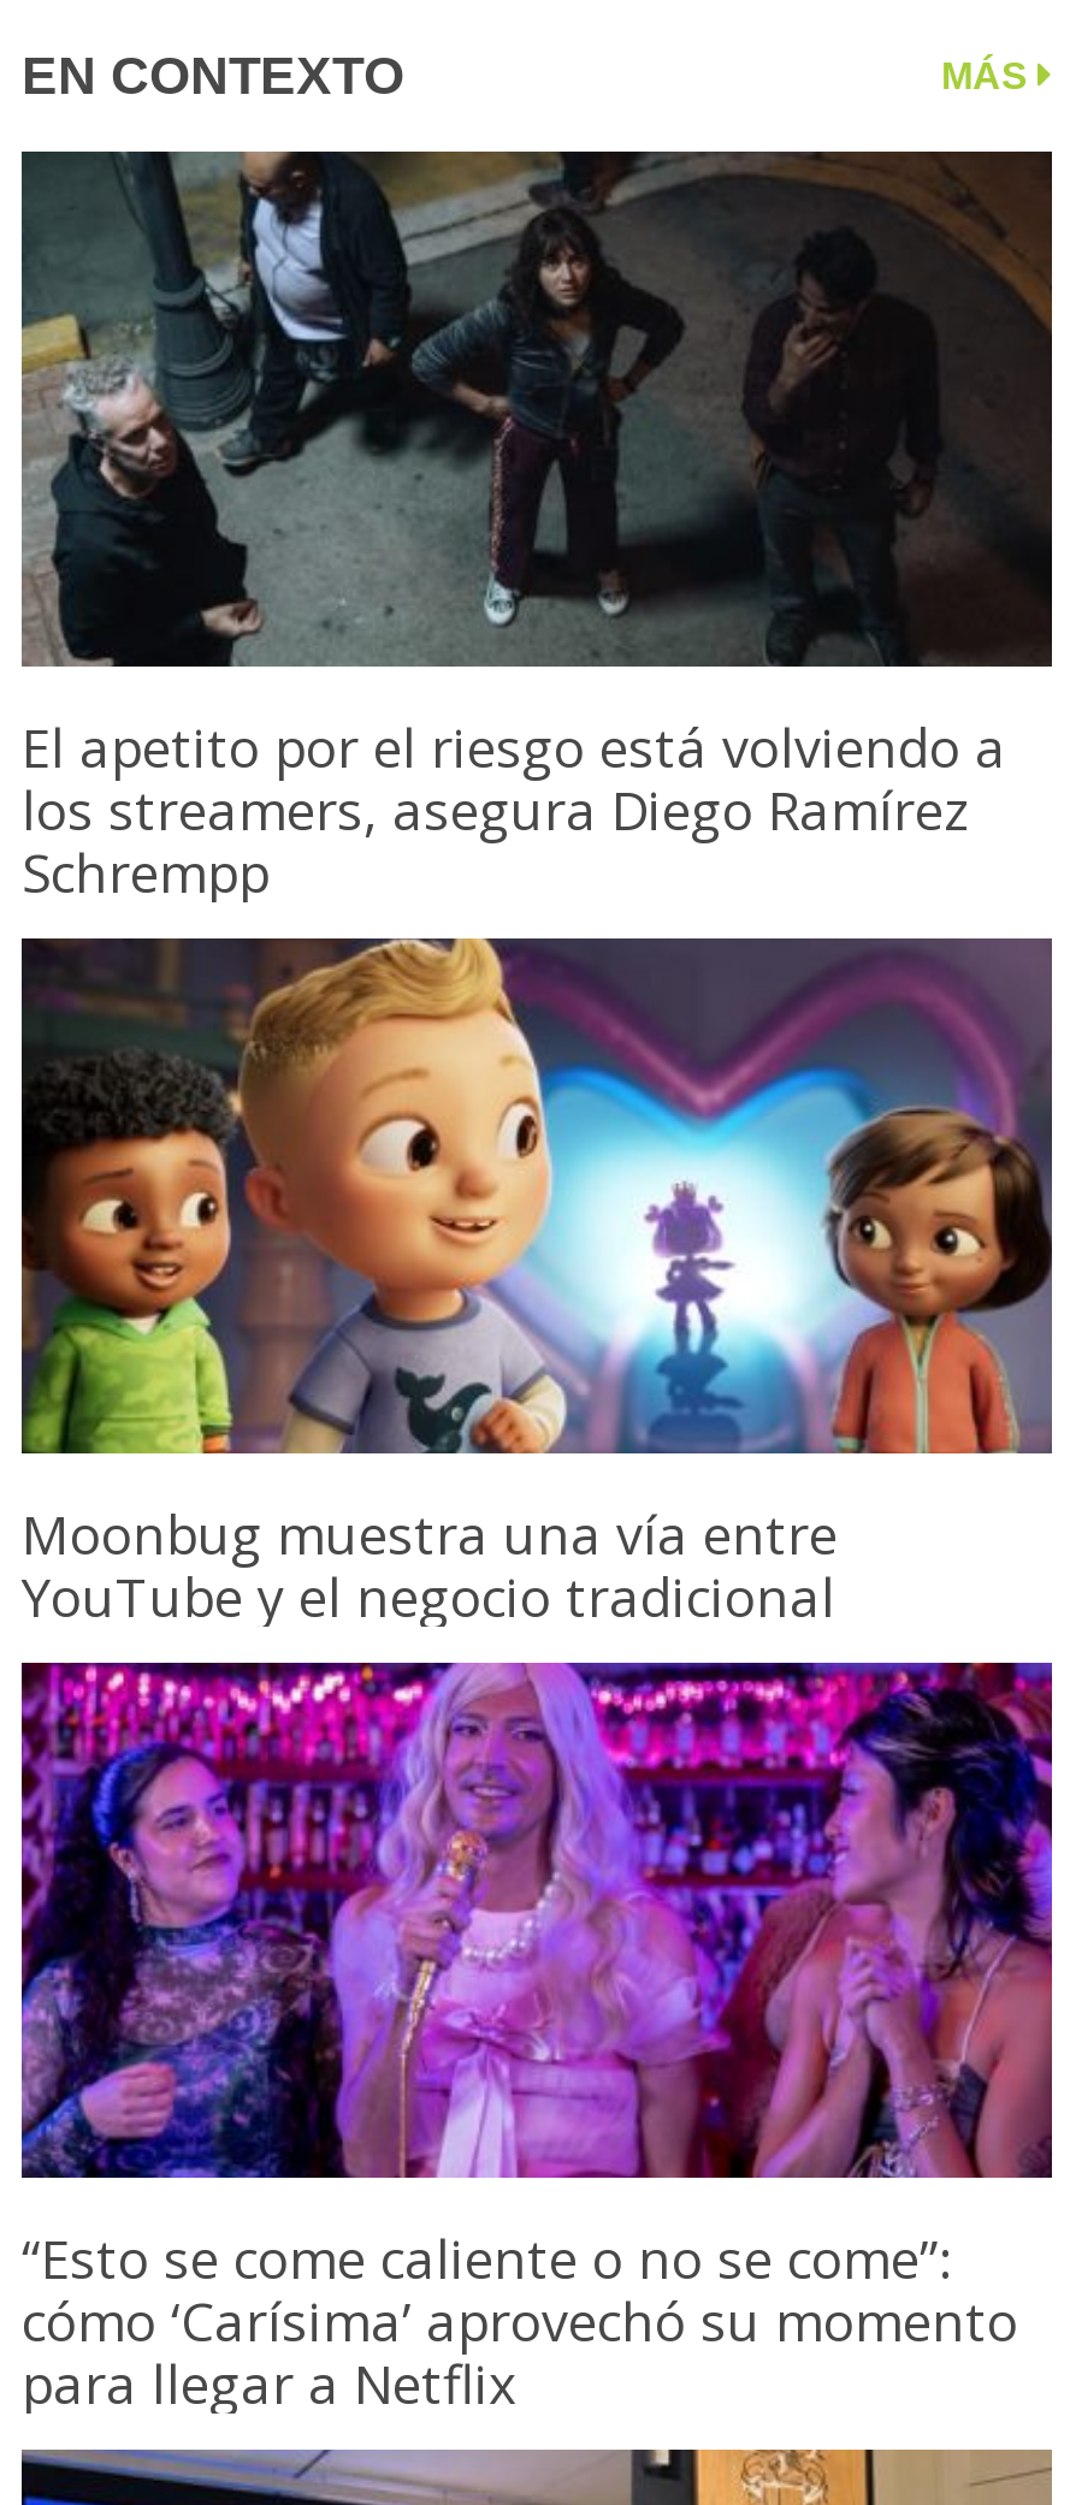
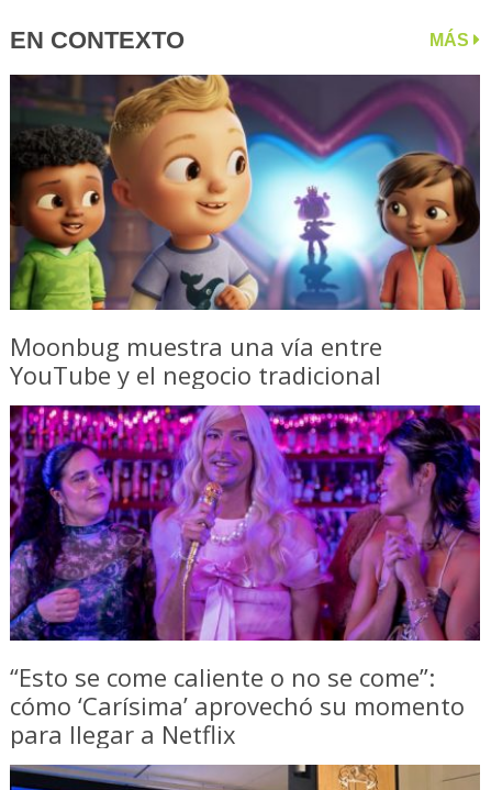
[19,149,1054,906] [image] | El apetito por el riesgo está volviendo a | los streamers, asegura Diego Ramírez | Schrempp -> none

